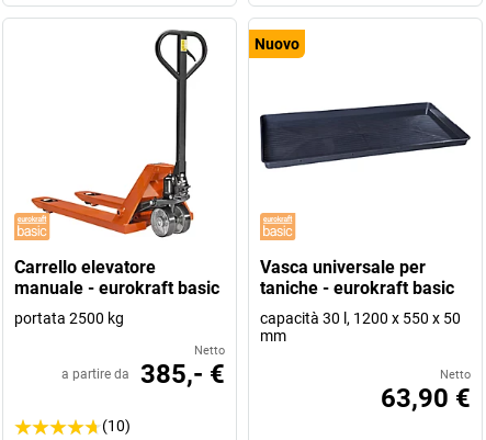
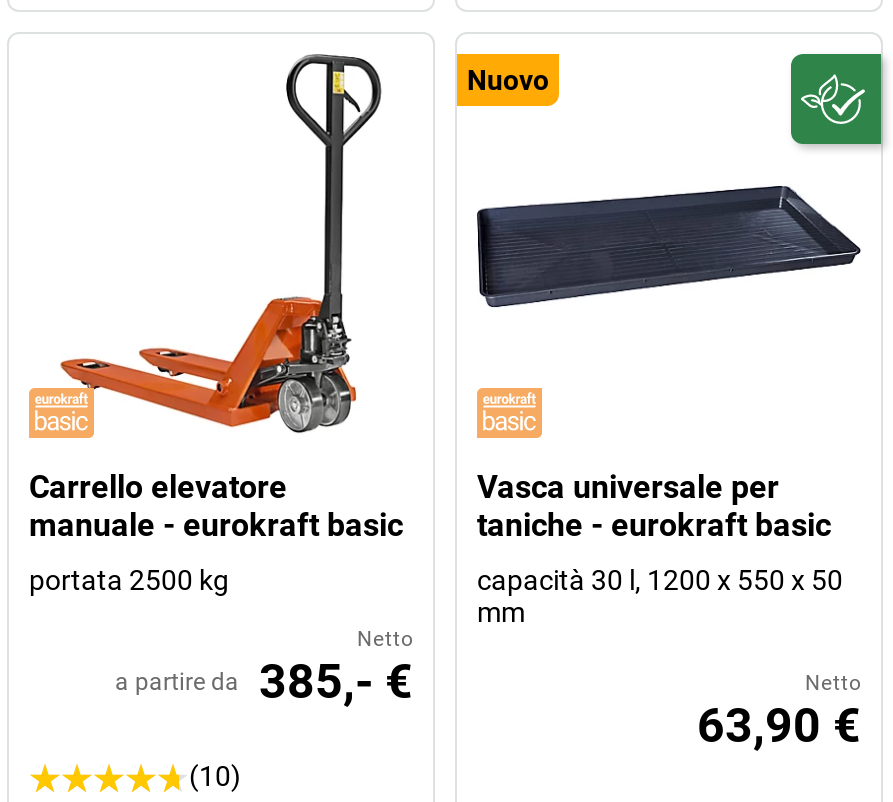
none -> [789,52,885,148] [image]

